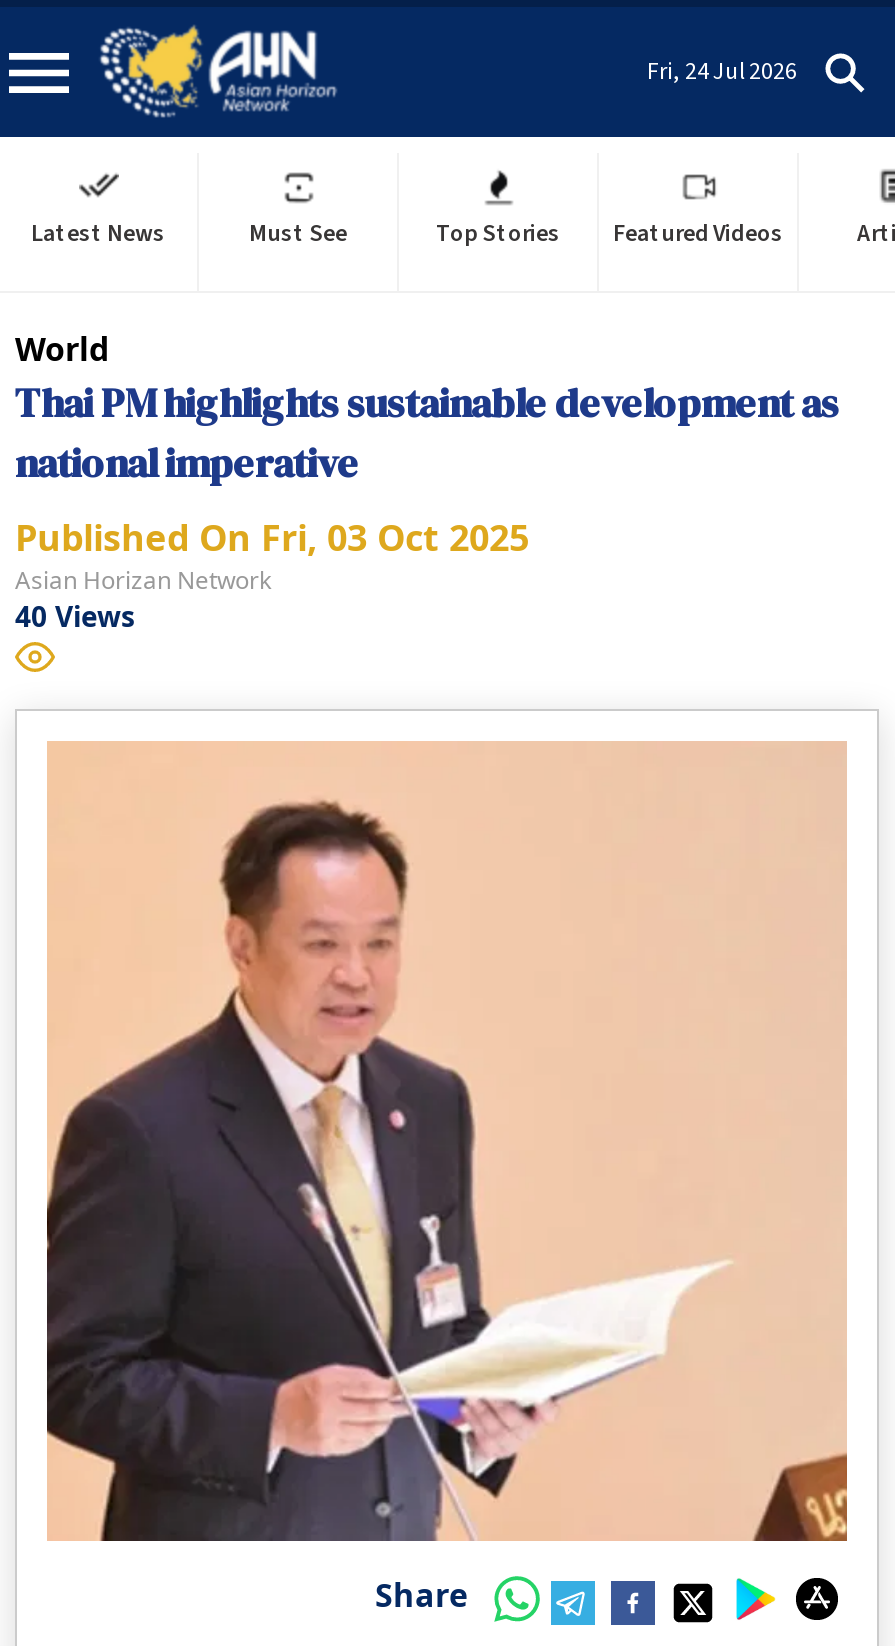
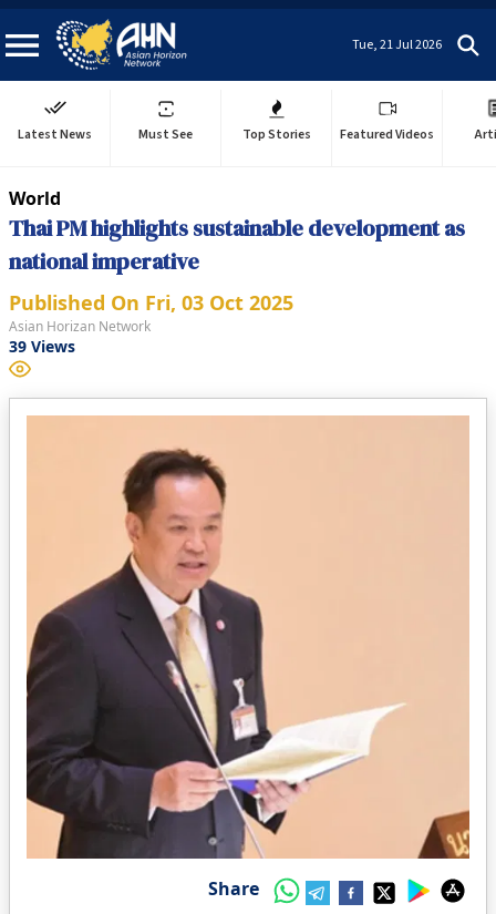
[647,54,797,88] Fri, 24 Jul 2026 -> [352,35,442,54] Tue, 21 Jul 2026
[15,597,135,635] 40 Views -> [9,336,75,357] 39 Views

